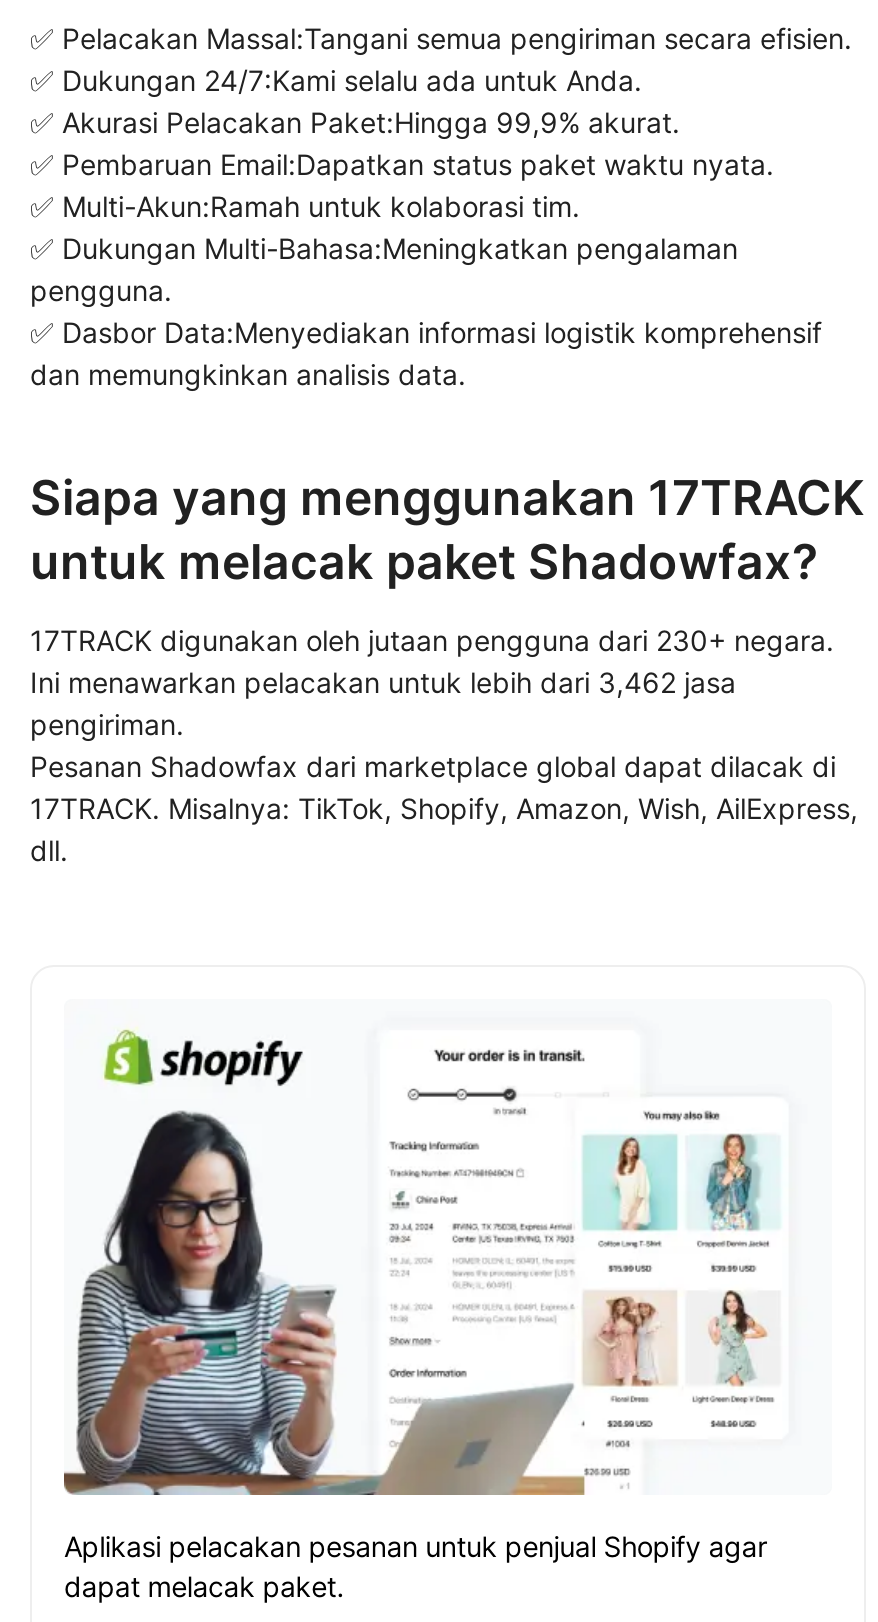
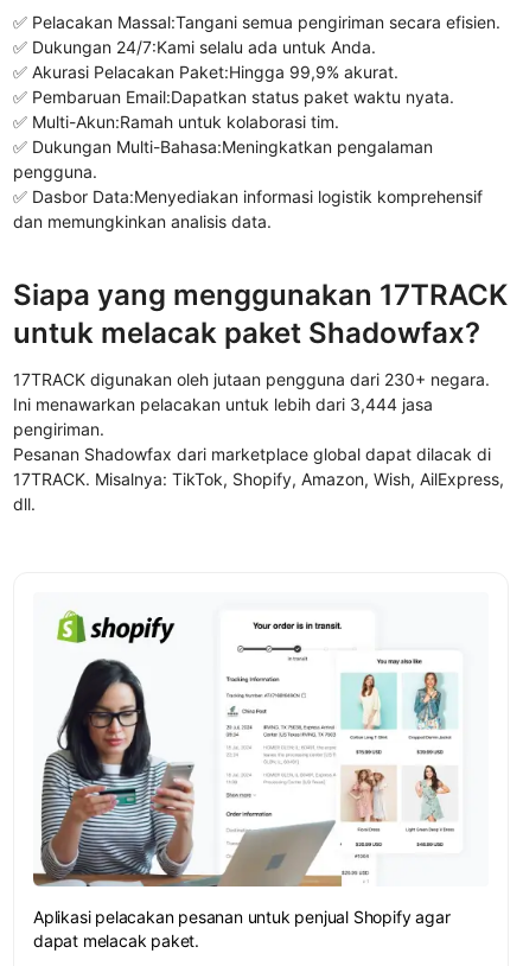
[30,665,736,699] Ini menawarkan pelacakan untuk lebih dari 3,462 jasa -> [13,394,433,414] Ini menawarkan pelacakan untuk lebih dari 3,444 jasa

